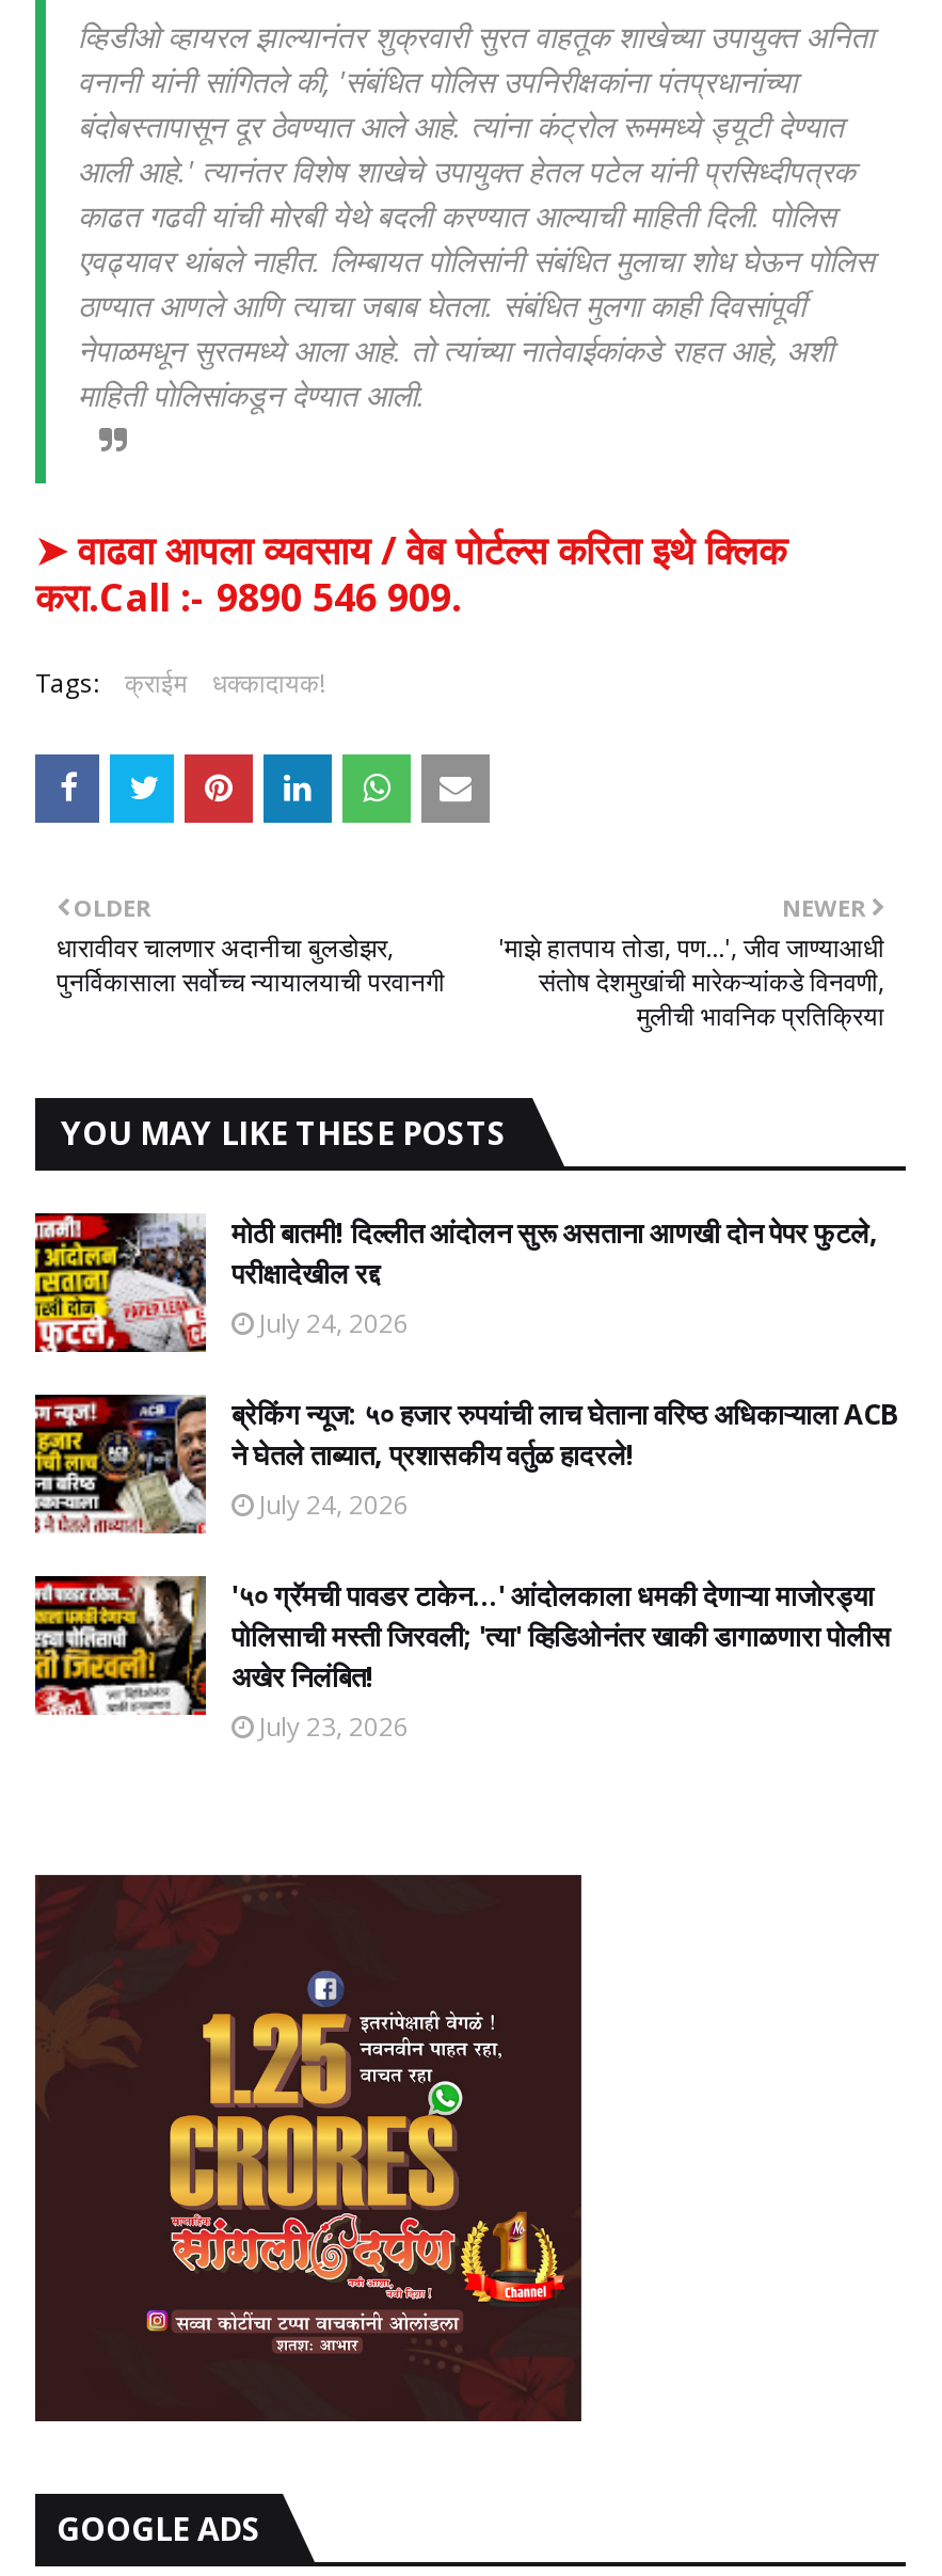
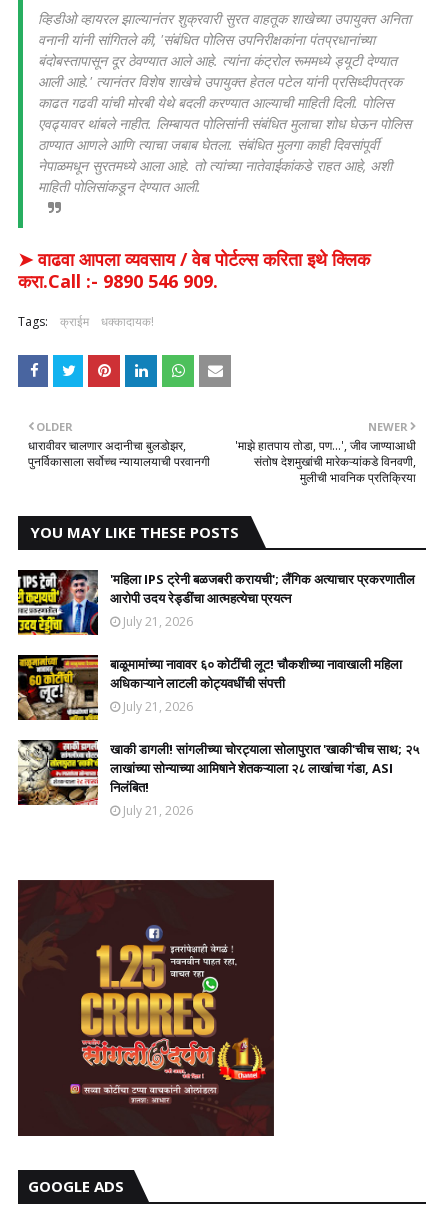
[33,1211,878,1354] [image] | मोठी बातमी! दिल्लीत आंदोलन सुरू असताना आणखी दोन पेपर फुटले, | परीक्षादेखील रद्द | July 24, 2026 -> [17,569,415,636] [image] | 'महिला IPS ट्रेनी बळजबरी करायची'; लैंगिक अत्याचार प्रकरणातील | आरोपी उदय रेड्डींचा आत्महत्येचा प्रयत्न | July 21, 2026
[33,1393,899,1536] [image] | ब्रेकिंग न्यूज: ५० हजार रुपयांची लाच घेताना वरिष्ठ अधिकाऱ्याला ACB | ने घेतले ताब्यात, प्रशासकीय वर्तुळ हादरले! | July 24, 2026 -> [17,654,402,721] [image] | बाळूमामांच्या नावावर ६० कोटींची लूट! चौकशीच्या नावाखाली महिला | अधिकाऱ्याने लाटली कोट्यवधींची संपत्ती | July 21, 2026
[33,1574,891,1745] [image] | '५० ग्रॅमची पावडर टाकेन...' आंदोलकाला धमकी देणाऱ्या माजोरड्या | पोलिसाची मस्ती जिरवली; 'त्या' व्हिडिओनंतर खाकी डागाळणारा पोलीस | अखेर निलंबित! | July 23, 2026 -> [17,739,419,819] [image] | खाकी डागली! सांगलीच्या चोरट्याला सोलापुरात 'खाकी'चीच साथ; २५ | लाखांच्या सोन्याच्या आमिषाने शेतकऱ्याला २८ लाखांचा गंडा, ASI | निलंबित! | July 21, 2026

